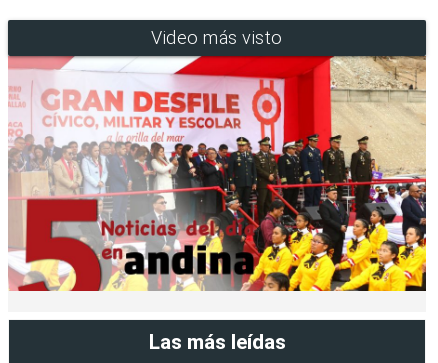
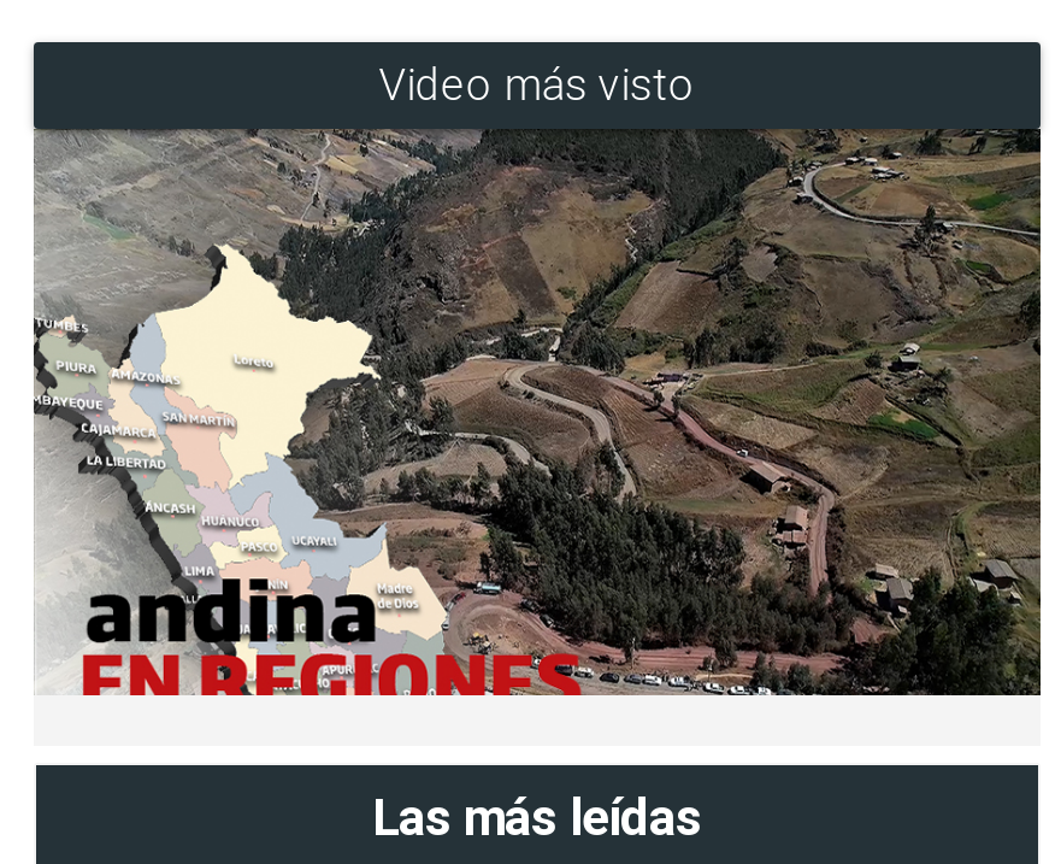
[8,55,427,292] [image] -> [31,129,1043,698] [image]

